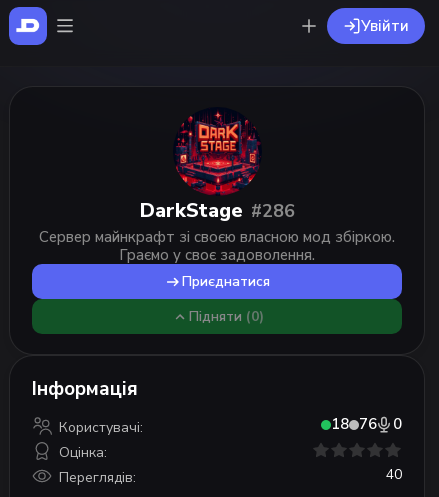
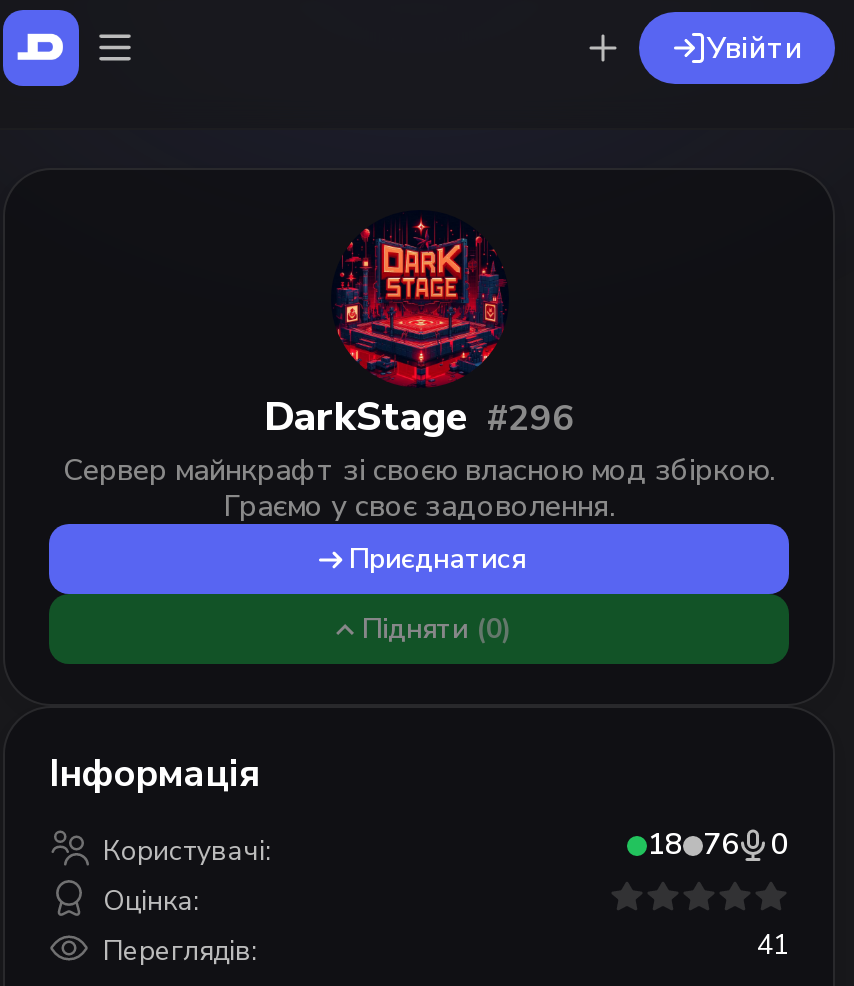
[139,197,294,224] DarkStage #286 -> [264,390,574,444] DarkStage #296
[386,465,402,484] 40 -> [757,926,789,964] 41

